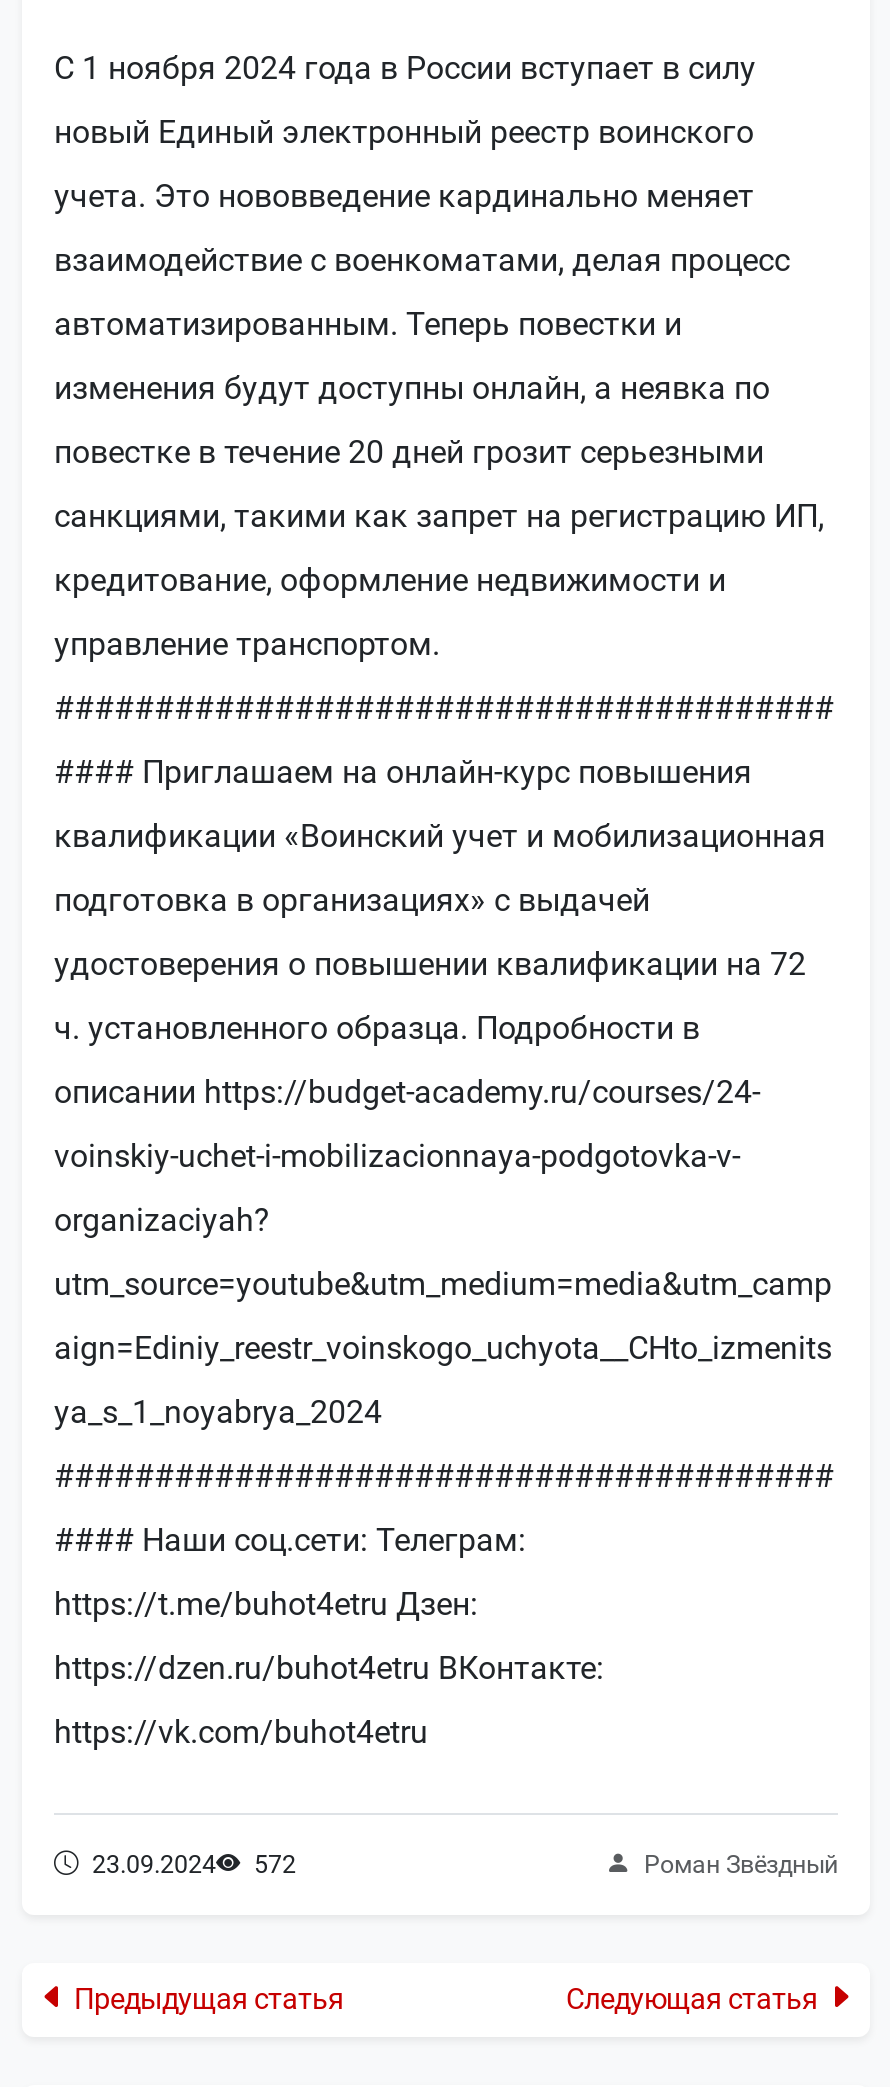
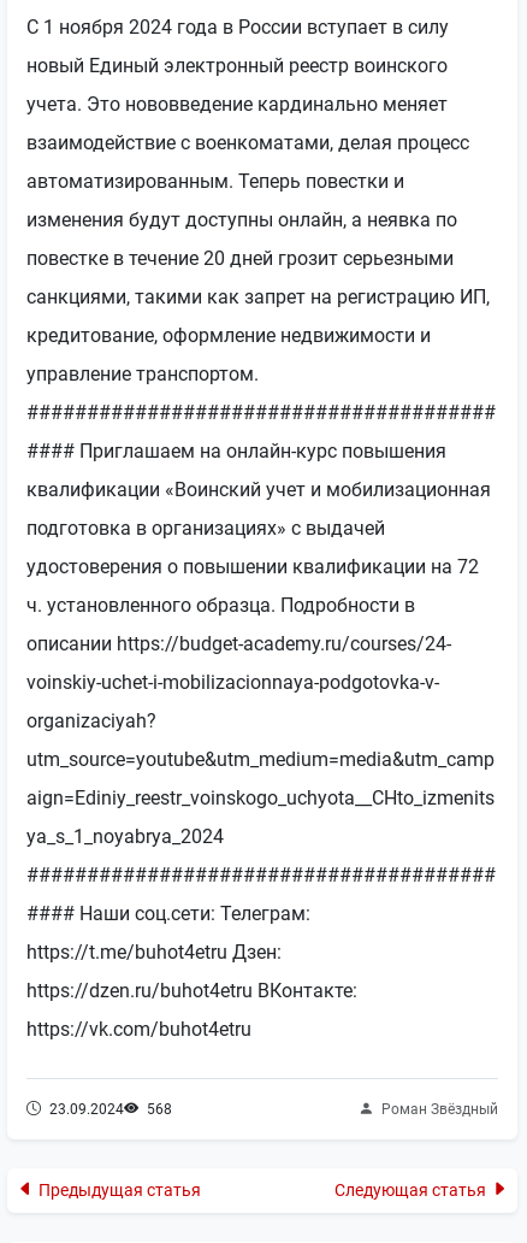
[86,1850,296,1878] 23.09.2024 572 -> [46,1101,172,1117] 23.09.2024 568

